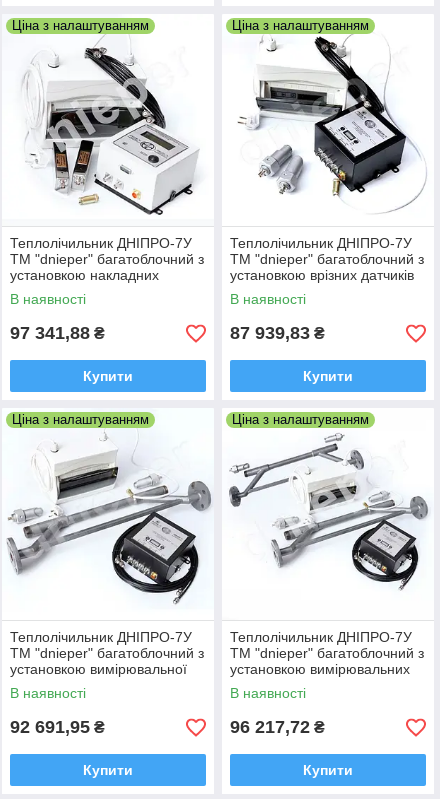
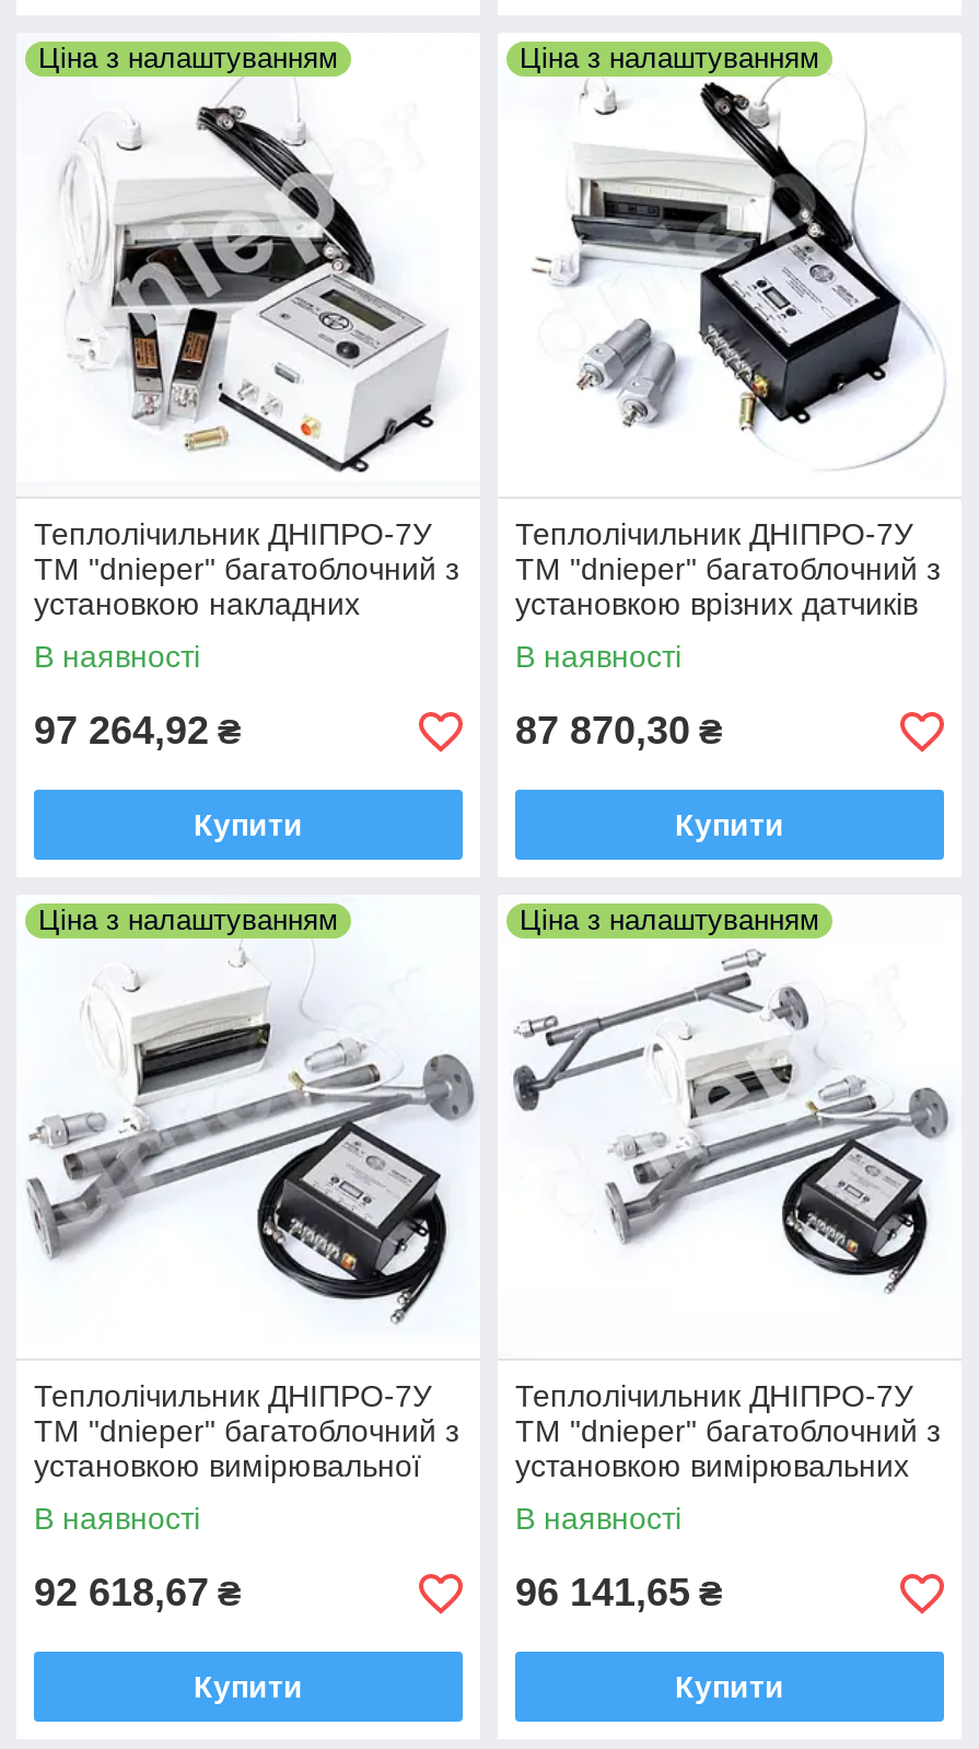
[10,323,105,343] 97 341,88 ₴ -> [34,709,242,753] 97 264,92 ₴
[230,323,325,343] 87 939,83 ₴ -> [515,709,723,753] 87 870,30 ₴
[10,717,105,737] 92 691,95 ₴ -> [34,1571,242,1615] 92 618,67 ₴
[230,717,325,737] 96 217,72 ₴ -> [515,1571,723,1615] 96 141,65 ₴

